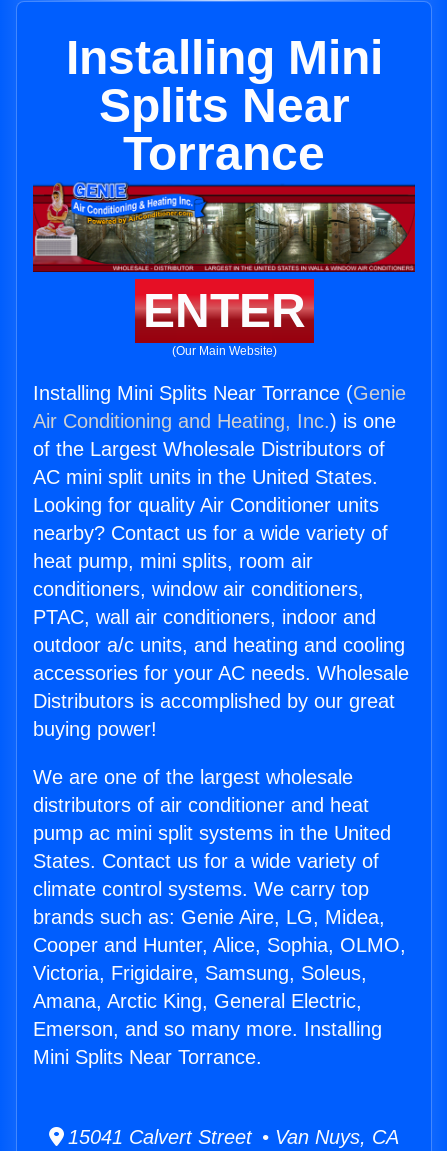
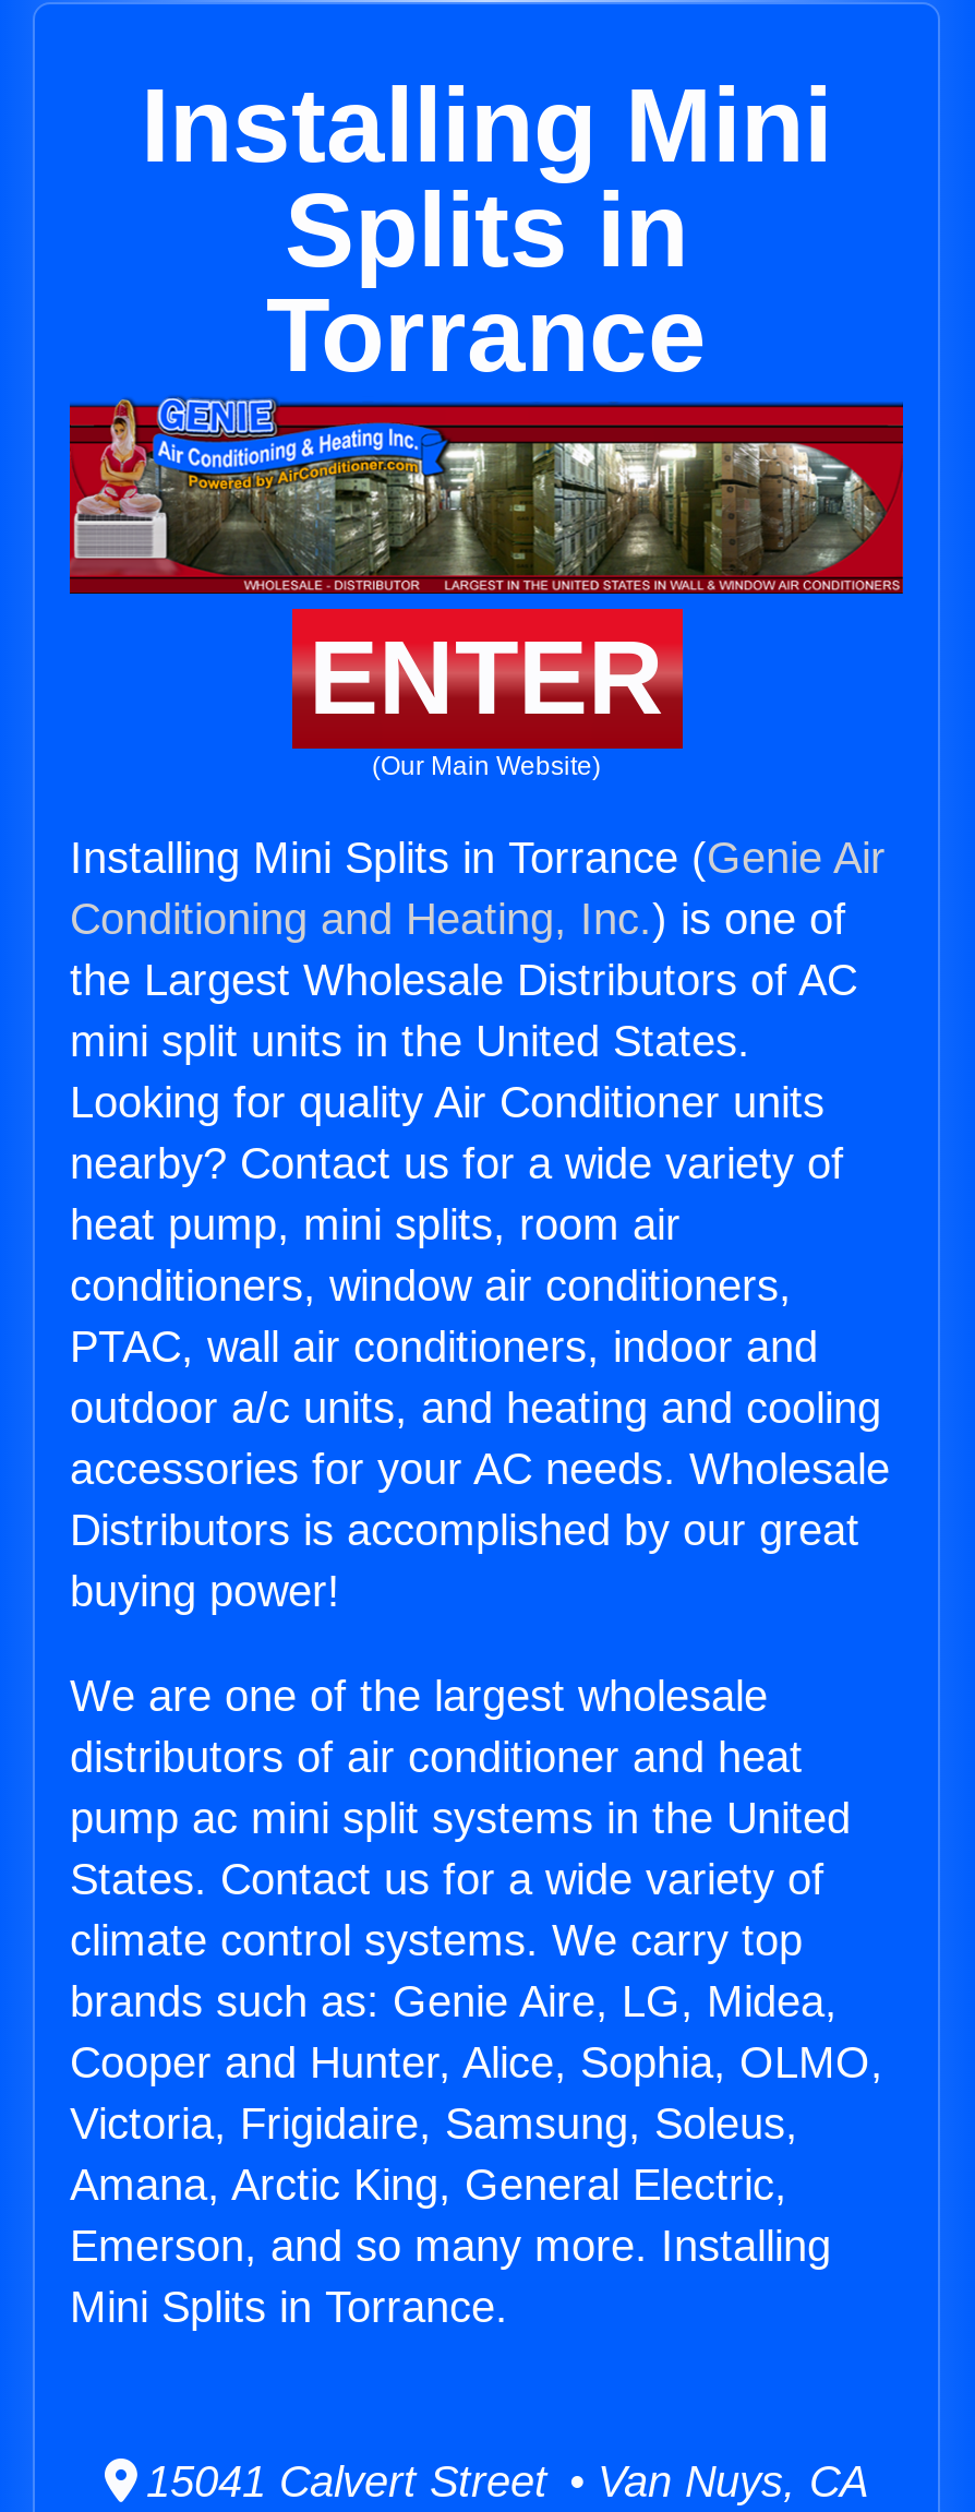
[98,79,349,132] Splits Near -> [285,172,688,288] Splits in
[33,382,406,488] Installing Mini Splits Near Torrance (Genie | Air Conditioning and Heating, Inc.) is one | of the Largest Wholesale Distributors of | AC mini split units in the United States. -> [70,834,886,1065] Installing Mini Splits in Torrance (Genie Air | Conditioning and Heating, Inc.) is one of | the Largest Wholesale Distributors of AC | mini split units in the United States.
[33,1046,262,1068] Mini Splits Near Torrance. -> [70,2283,508,2331] Mini Splits in Torrance.

